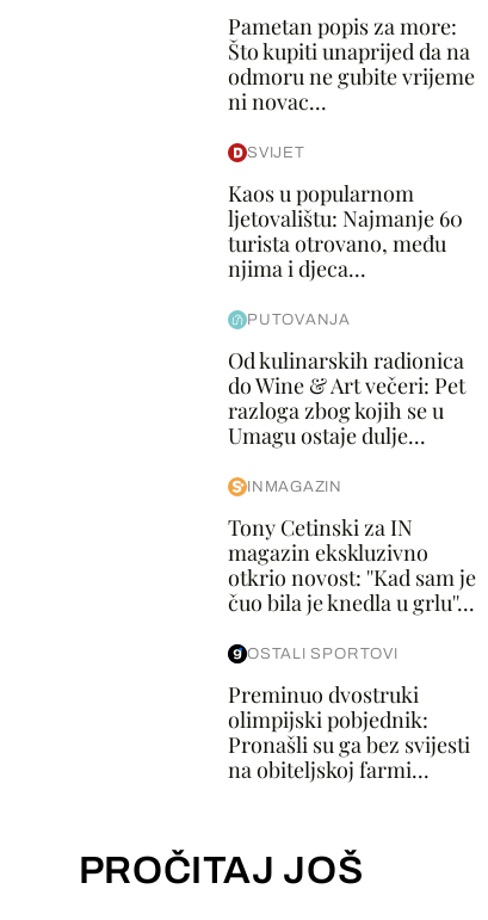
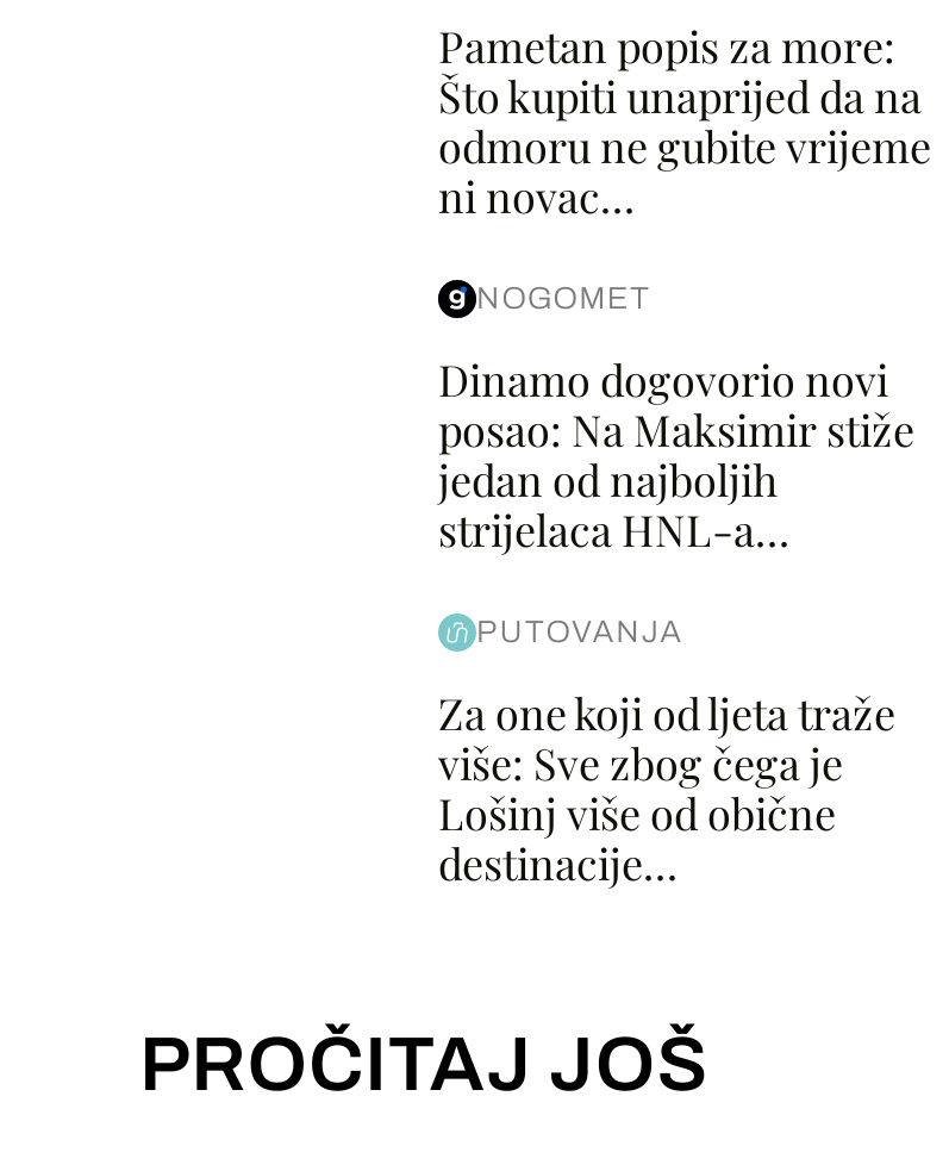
[247,144,305,161] SVIJET -> [476,282,651,316] NOGOMET
[228,179,463,283] Kaos u popularnom | ljetovalištu: Najmanje 60 | turista otrovano, među | njima i djeca... -> [438,351,914,559] Dinamo dogovorio novi | posao: Na Maksimir stiže | jedan od najboljih | strijelaca HNL-a...
[228,346,476,784] Od kulinarskih radionica | do Wine & Art večeri: Pet | razloga zbog kojih se u | Umagu ostaje dulje... | INMAGAZIN | Tony Cetinski za IN | magazin ekskluzivno | otkrio novost: ''Kad sam je | čuo bila je knedla u grlu''... | OSTALI SPORTOVI | Preminuo dvostruki | olimpijski pobjednik: | Pronašli su ga bez svijesti | na obiteljskoj farmi... -> [438,685,895,892] Za one koji od ljeta traže | više: Sve zbog čega je | Lošinj više od obične | destinacije...

